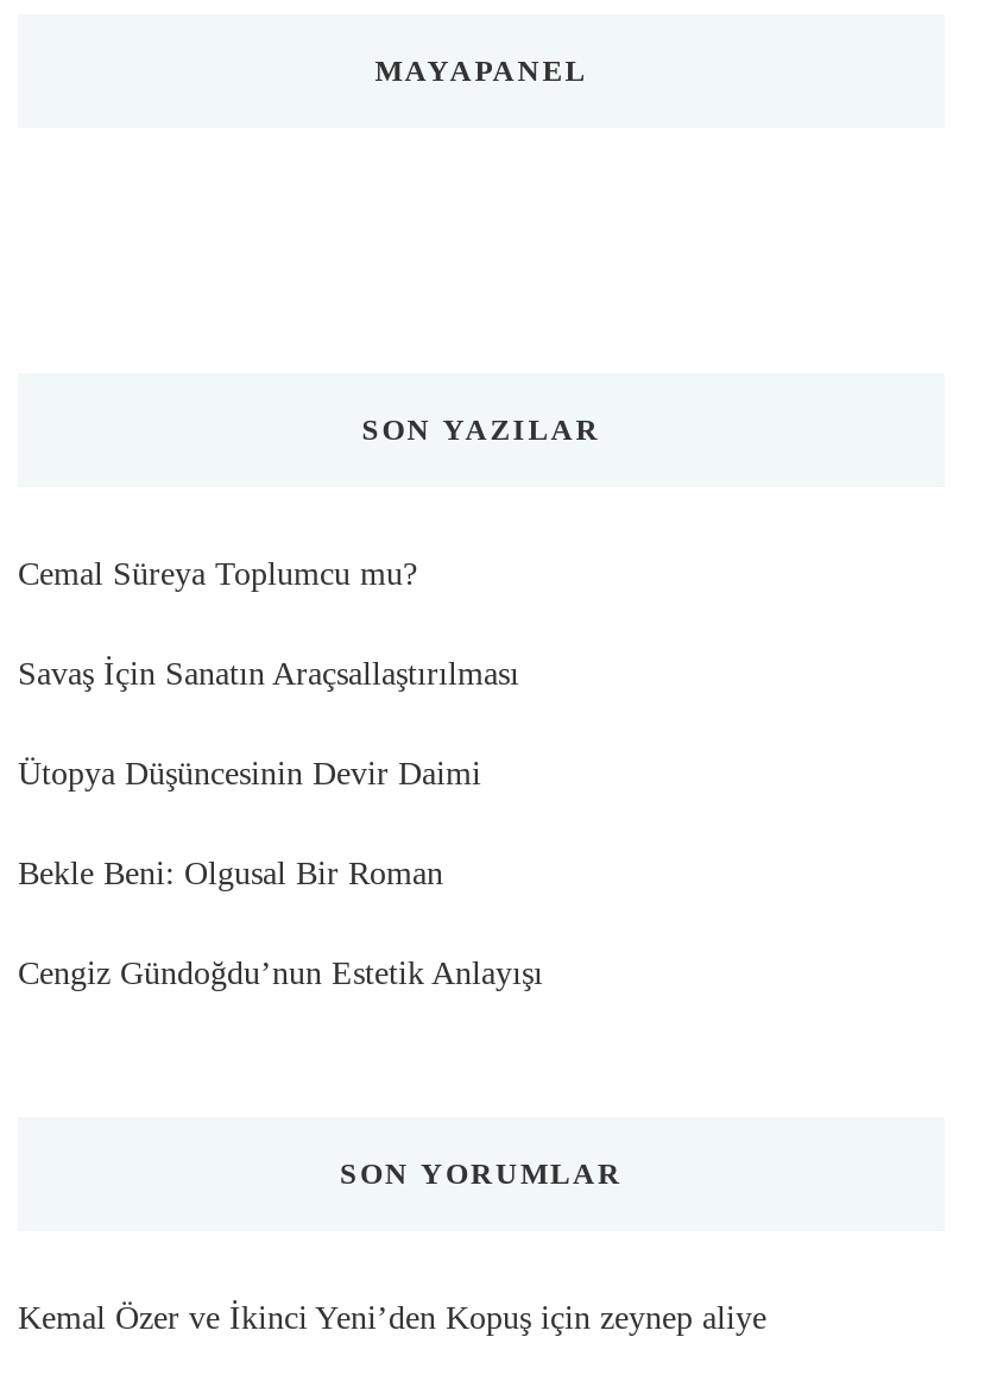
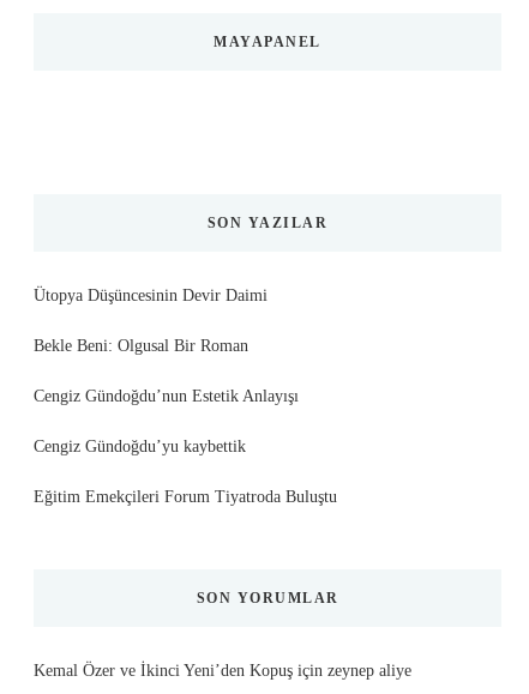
[18,554,519,692] Cemal Süreya Toplumcu mu? | Savaş İçin Sanatın Araçsallaştırılması -> none
moved [18,753,543,991] -> [34,285,299,405]: Ütopya Düşüncesinin Devir Daimi | Bekle Beni: Olgusal Bir Roman | Cengiz Gündoğdu’nun Estetik Anlayışı
none -> [34,436,337,506] Cengiz Gündoğdu’yu kaybettik | Eğitim Emekçileri Forum Tiyatroda Buluştu

